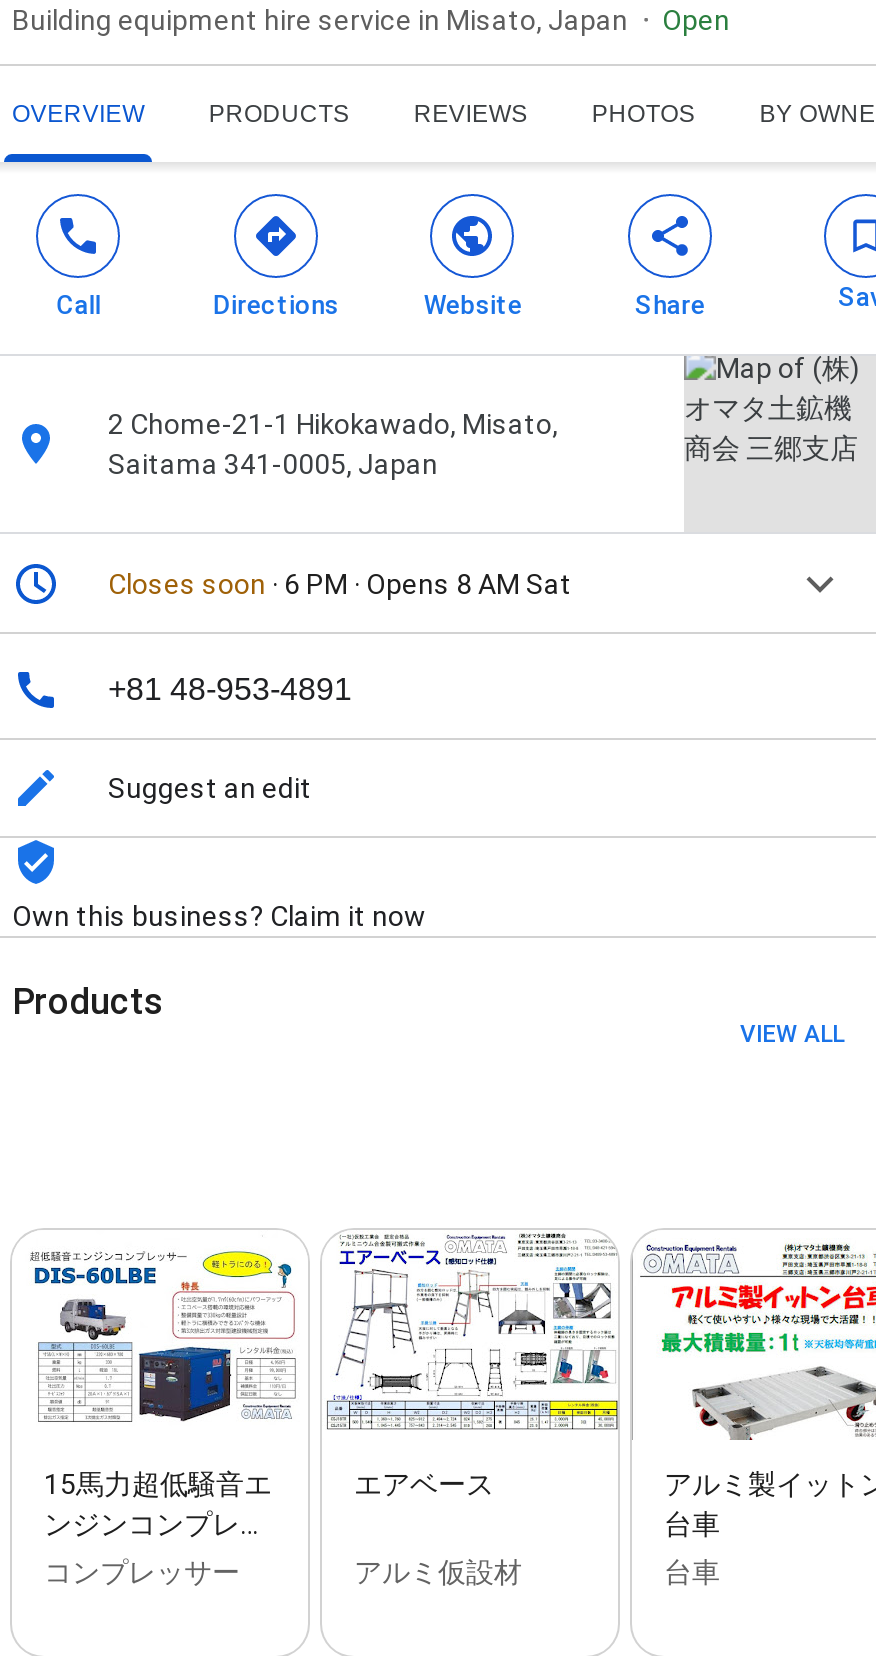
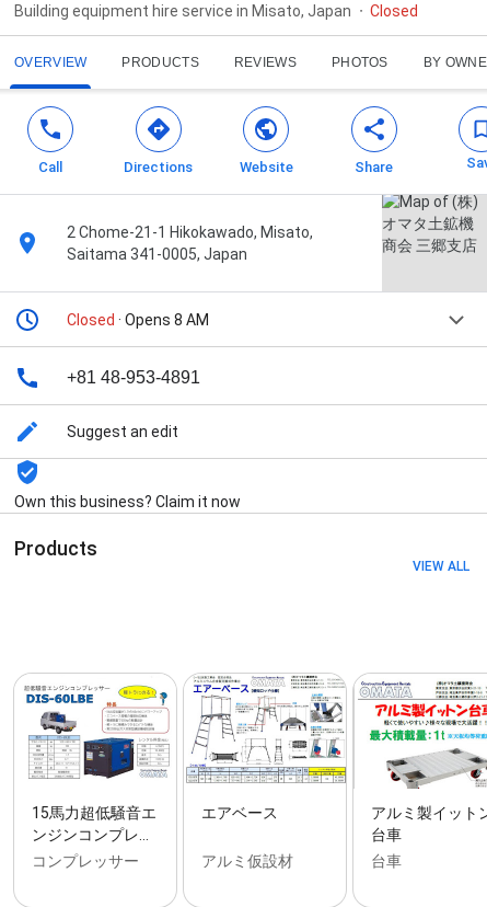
[662,4,730,36] Open -> [370,2,418,20] Closed
[108,568,572,600] Closes soon · 6 PM · Opens 8 AM Sat -> [67,311,209,329] Closed · Opens 8 AM

